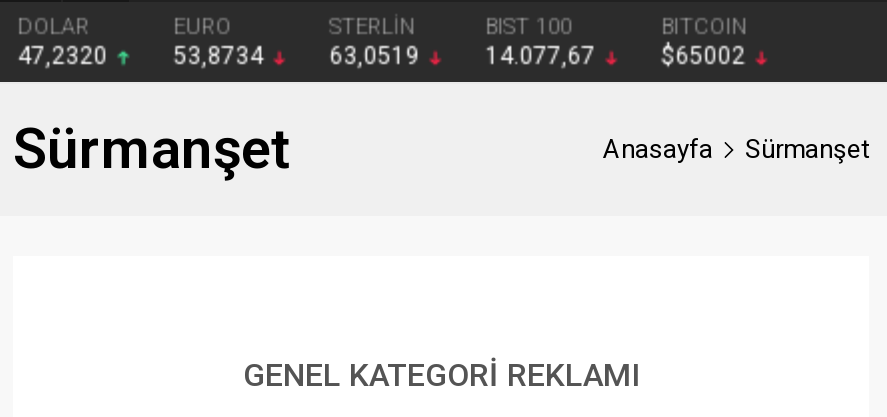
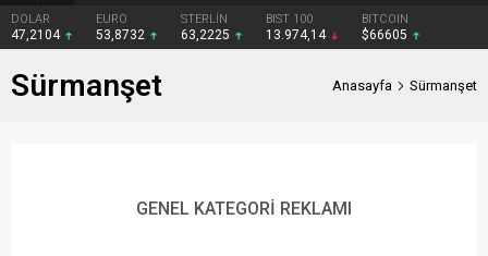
[13,42,109,70] 47,2320 -> [11,27,63,42] 47,2104
[169,42,265,70] 53,8734 -> [96,27,148,42] 53,8732
[325,42,421,70] 63,0519 -> [181,27,233,42] 63,2225
[481,42,597,70] 14.077,67 -> [266,27,329,42] 13.974,14
[657,42,747,70] $65002 -> [362,27,411,42] $66605

